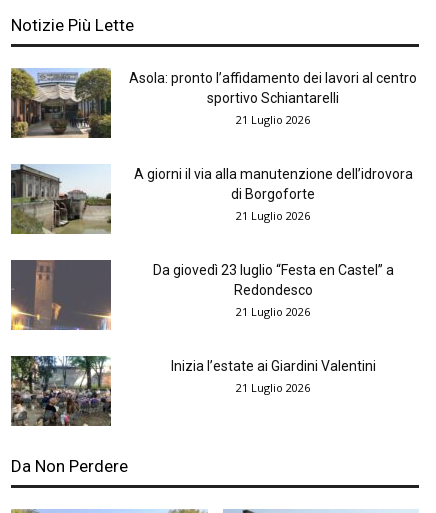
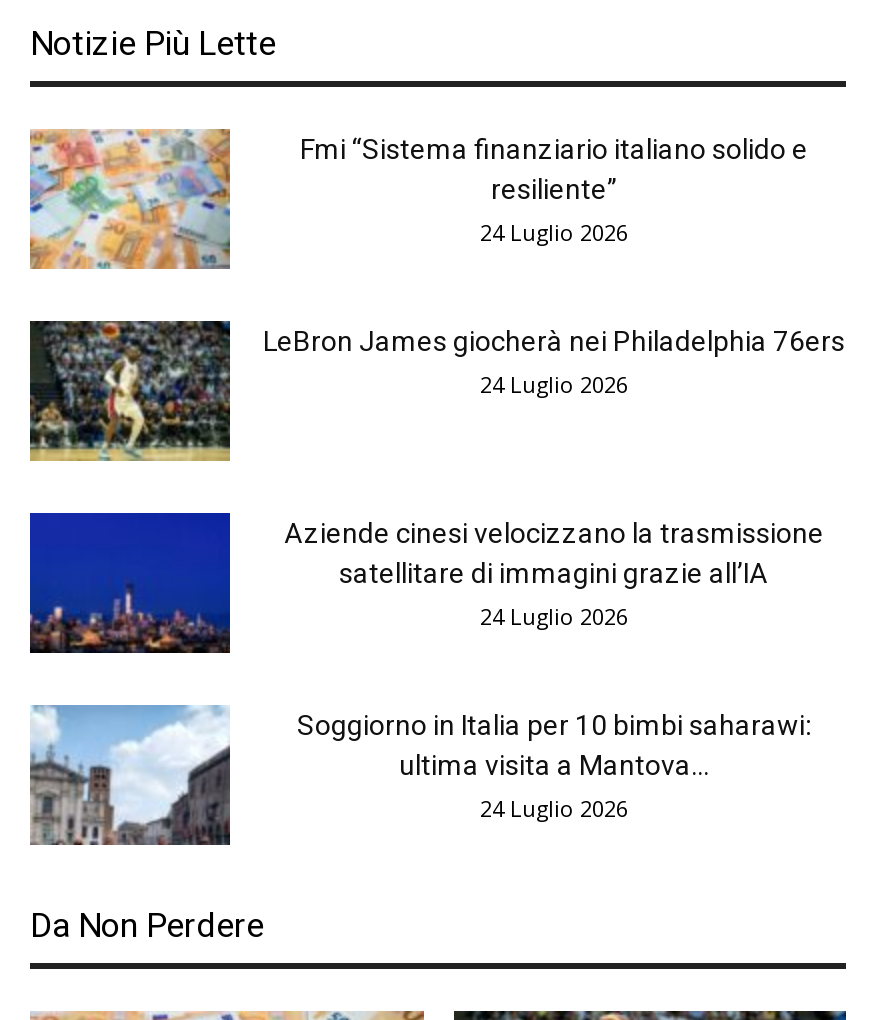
[10,67,417,139] [image] | Asola: pronto l’affidamento dei lavori al centro | sportivo Schiantarelli | 21 Luglio 2026 -> [28,128,808,270] [image] | Fmi “Sistema finanziario italiano solido e | resiliente” | 24 Luglio 2026
[10,163,412,235] [image] | A giorni il via alla manutenzione dell’idrovora | di Borgoforte | 21 Luglio 2026 -> [28,318,845,462] [image] | LeBron James giocherà nei Philadelphia 76ers | 24 Luglio 2026
[10,259,112,331] [image] -> [28,510,232,656] [image]
[152,262,393,319] Da giovedì 23 luglio “Festa en Castel” a | Redondesco | 21 Luglio 2026 -> [284,517,824,631] Aziende cinesi velocizzano la trasmissione | satellitare di immagini grazie all’IA | 24 Luglio 2026
[10,355,112,427] [image] -> [30,704,232,846] [image]
[170,358,375,395] Inizia l’estate ai Giardini Valentini | 21 Luglio 2026 -> [297,709,811,823] Soggiorno in Italia per 10 bimbi saharawi: | ultima visita a Mantova... | 24 Luglio 2026

